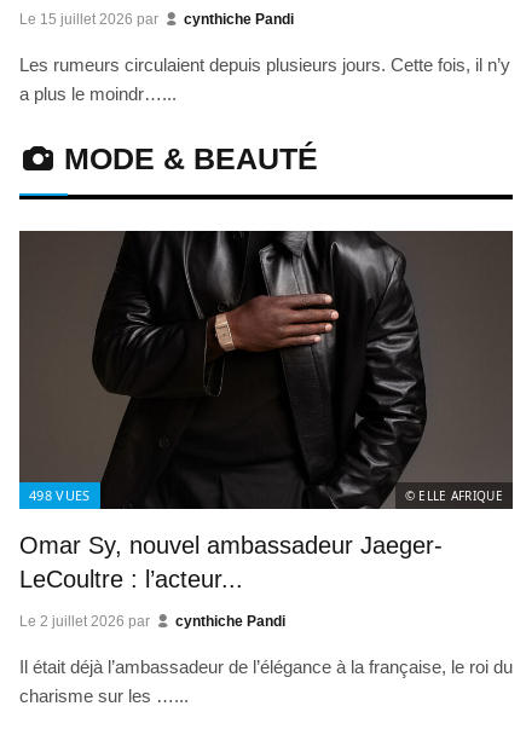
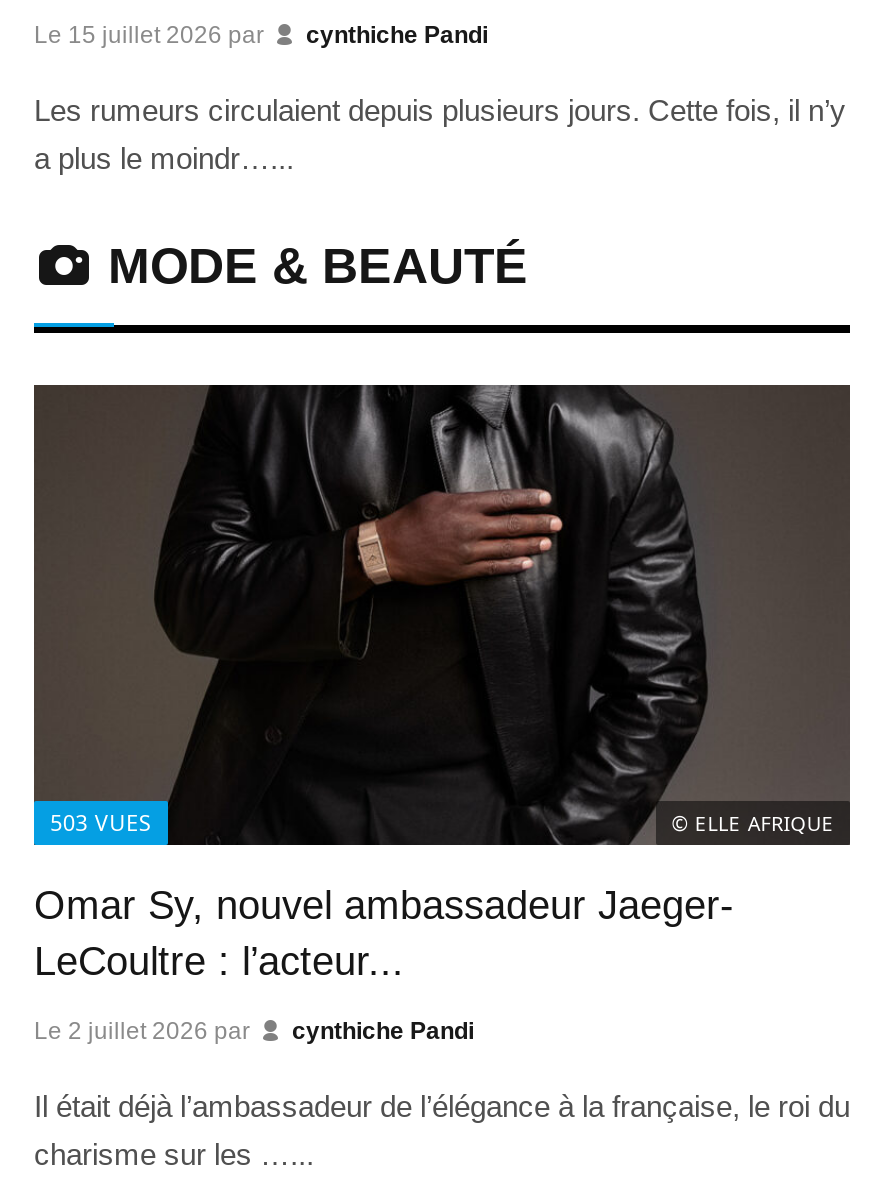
[29,485,90,503] 498 VUES -> [50,806,151,836] 503 VUES

